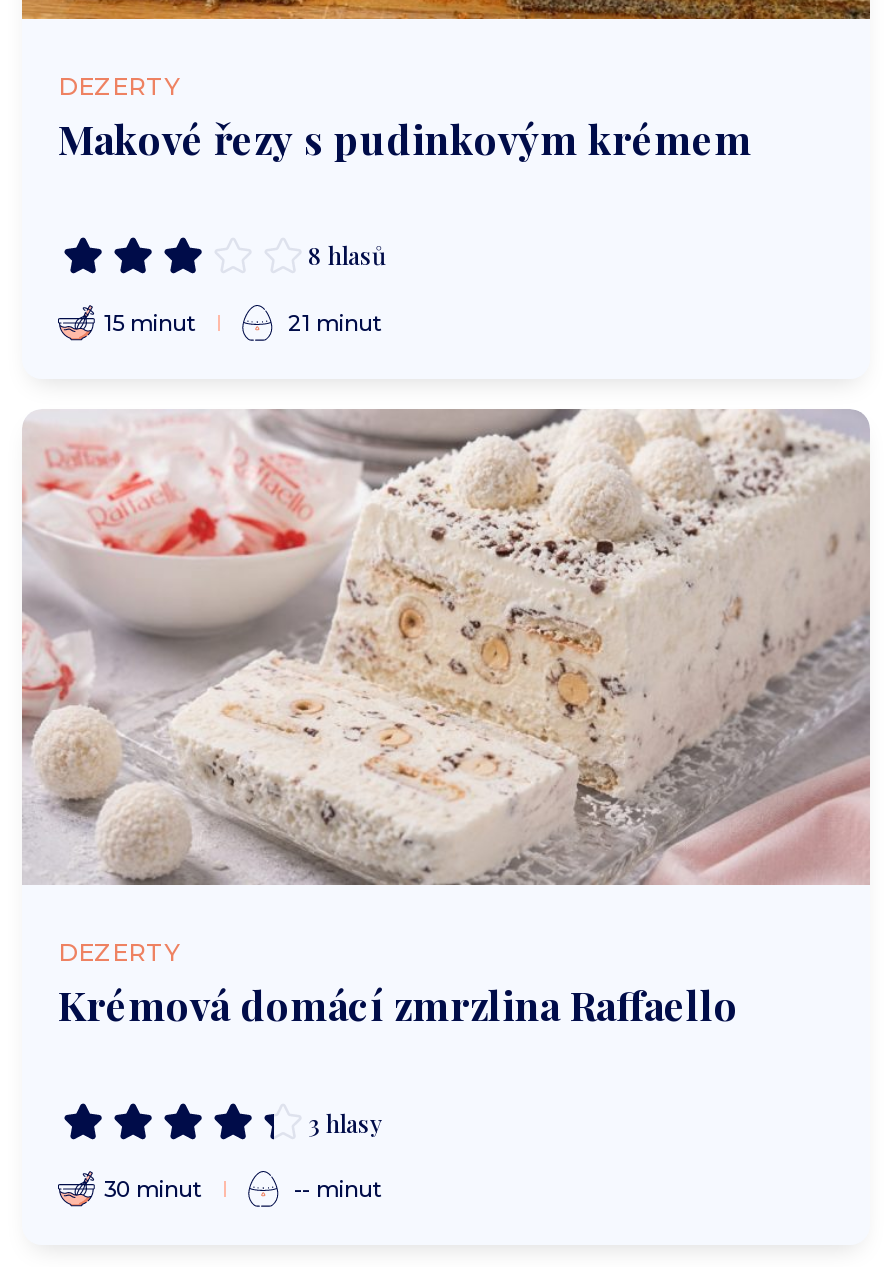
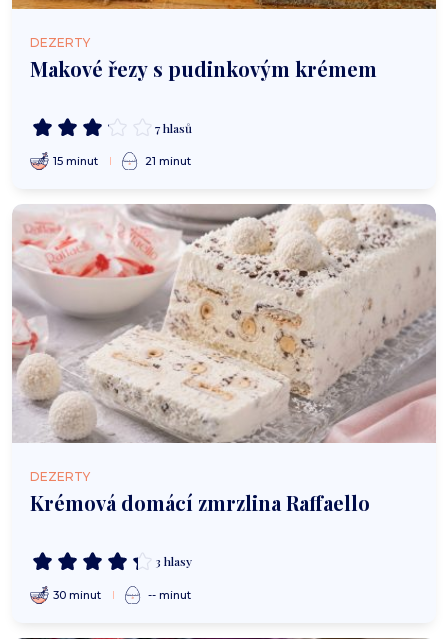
[308,239,386,271] 8 hlasů -> [155,120,192,136] 7 hlasů

